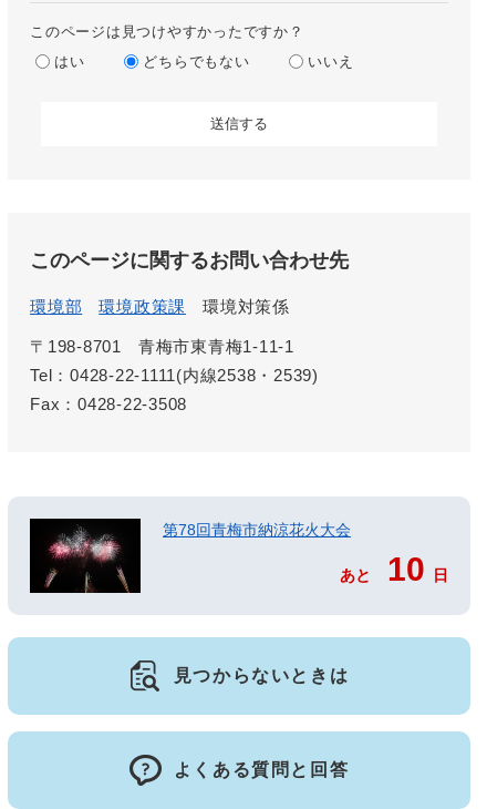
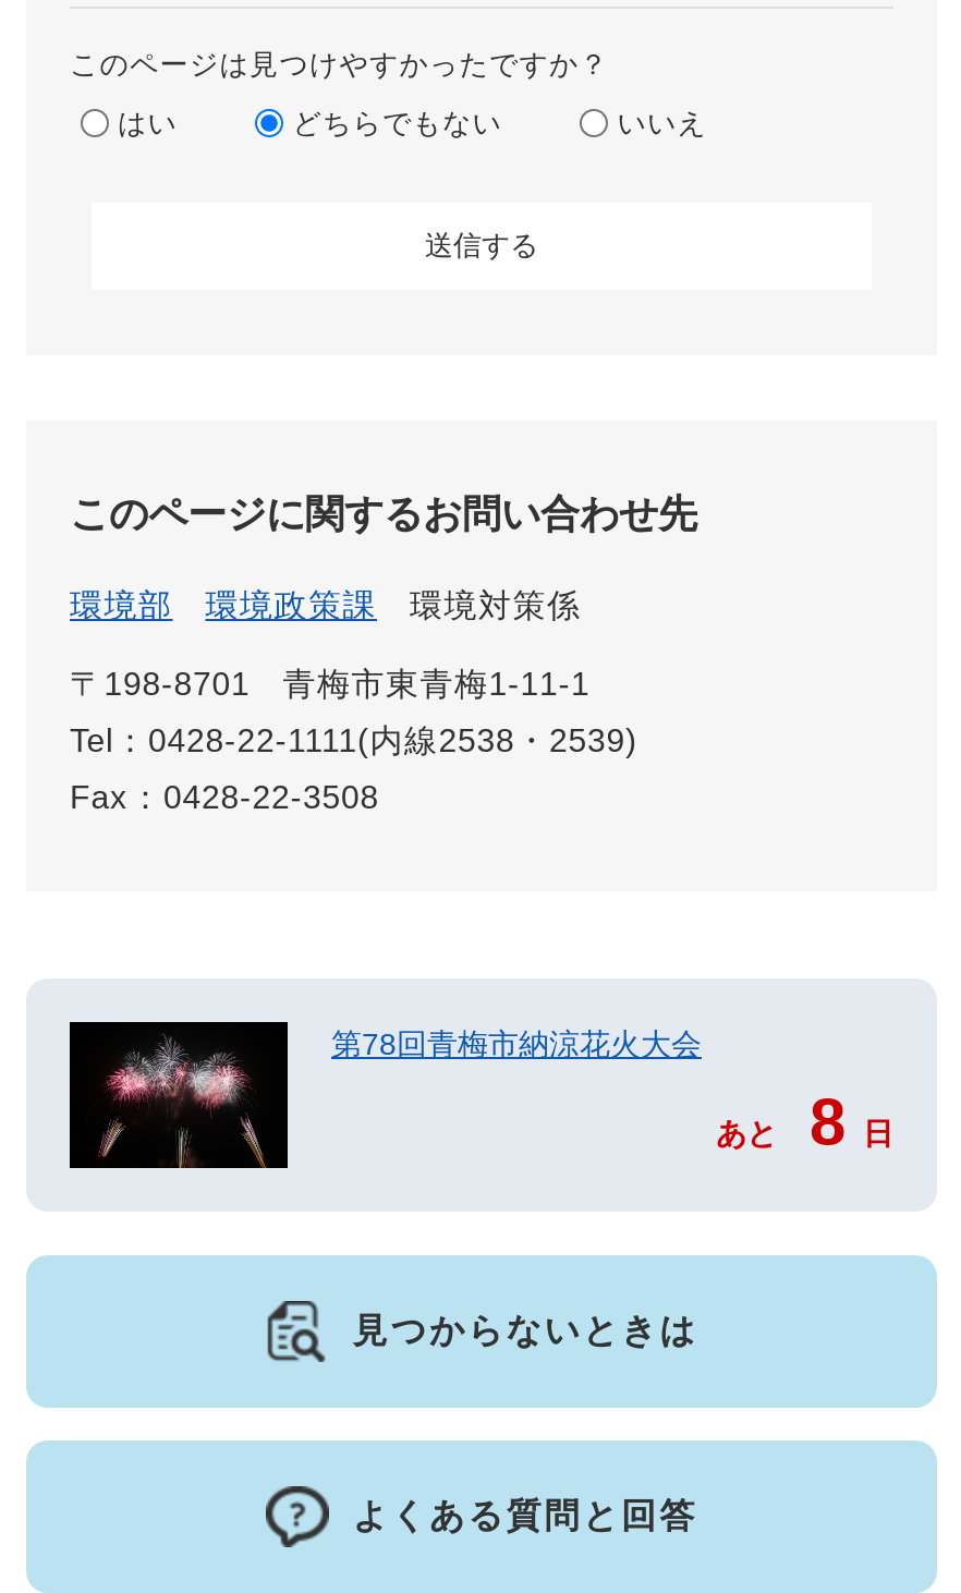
[339,551,448,588] あと 10 日 -> [716,1086,893,1158] あと 8 日

